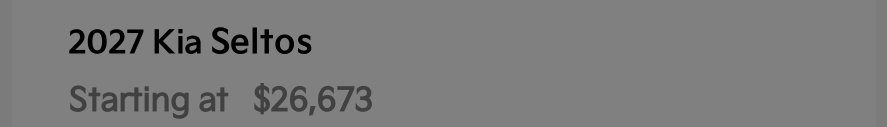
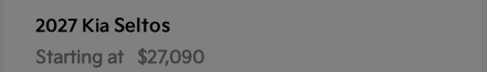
[68,83,372,121] Starting at $26,673 -> [35,48,204,69] Starting at $27,090

